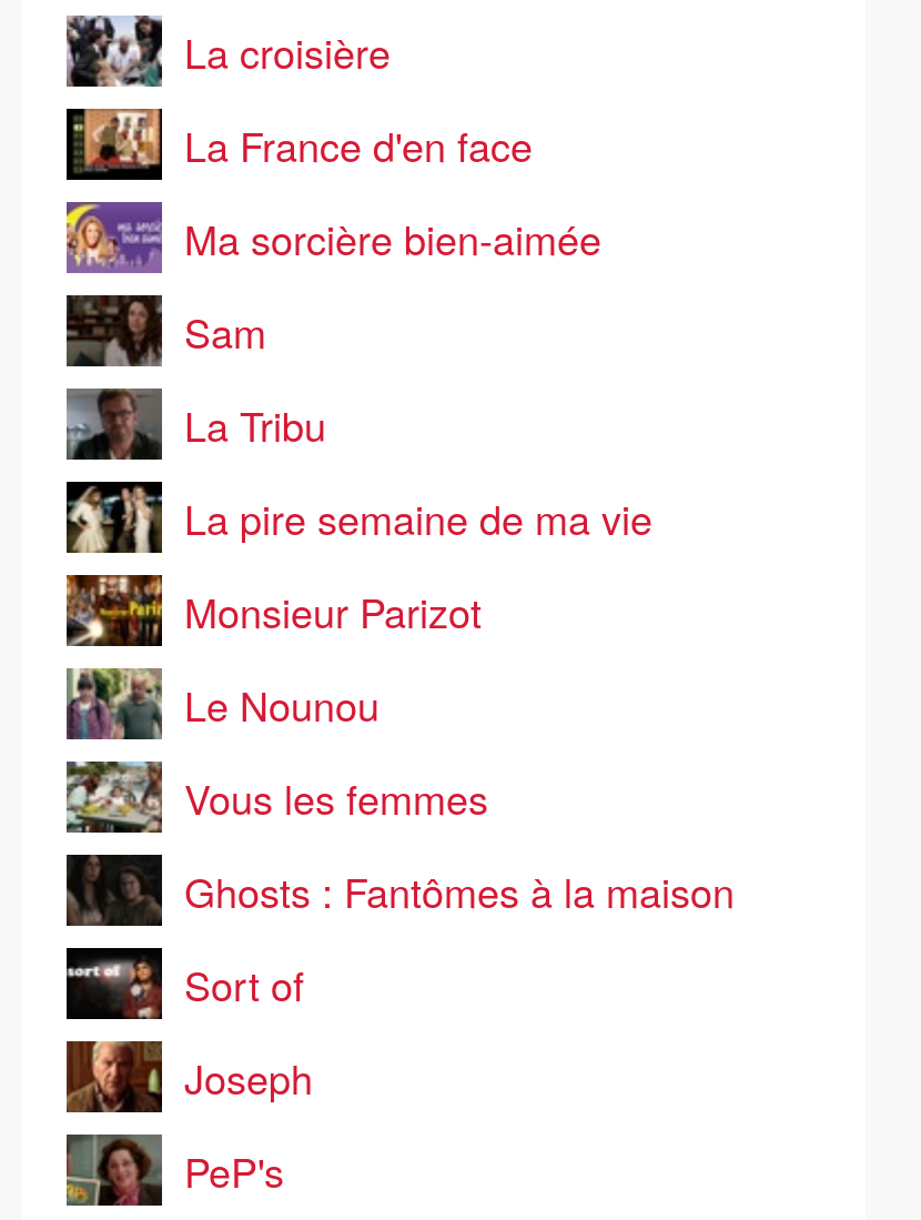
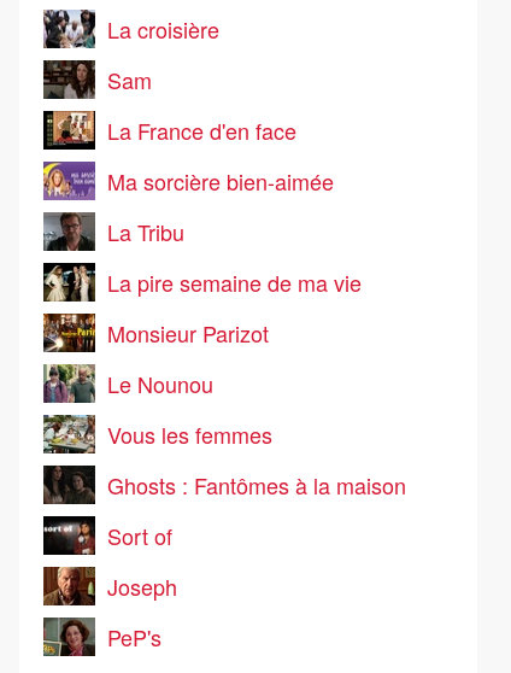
moved [62,115,601,273] -> [41,115,334,200]: [image] | La France d'en face | Ma sorcière bien-aimée
moved [67,295,266,366] -> [43,59,152,99]: [image] | Sam

